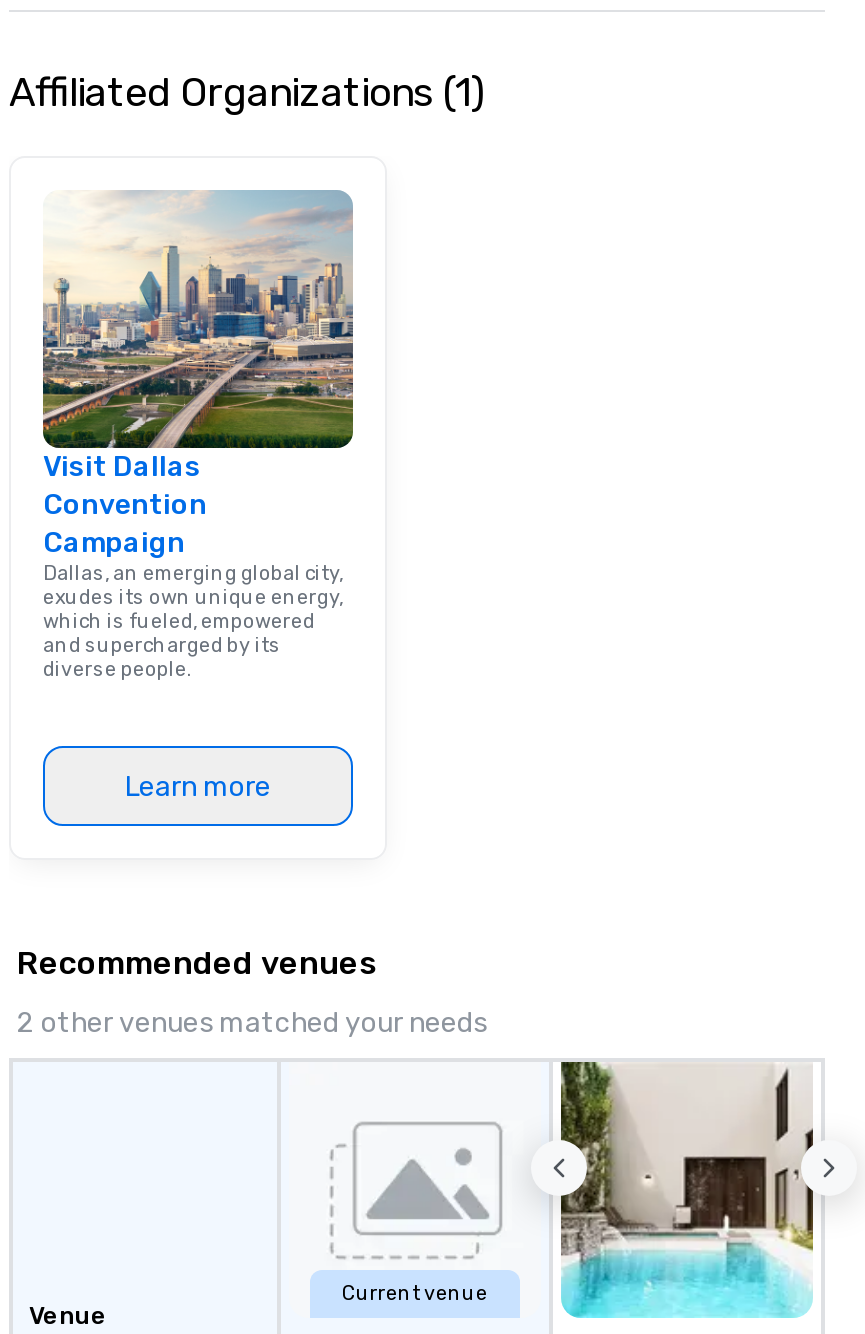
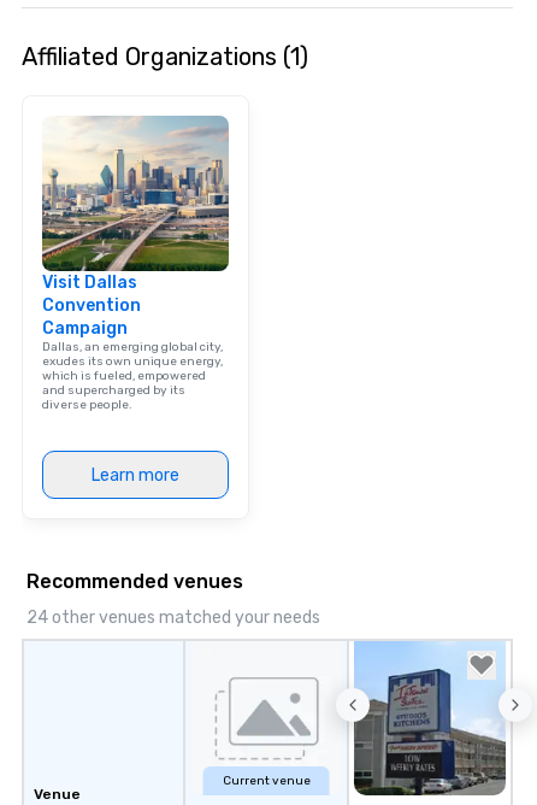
[17,1006,487,1040] 2 other venues matched your needs -> [26,607,320,628] 24 other venues matched your needs
[559,1060,815,1320] [image] -> [353,641,507,797] [image]

